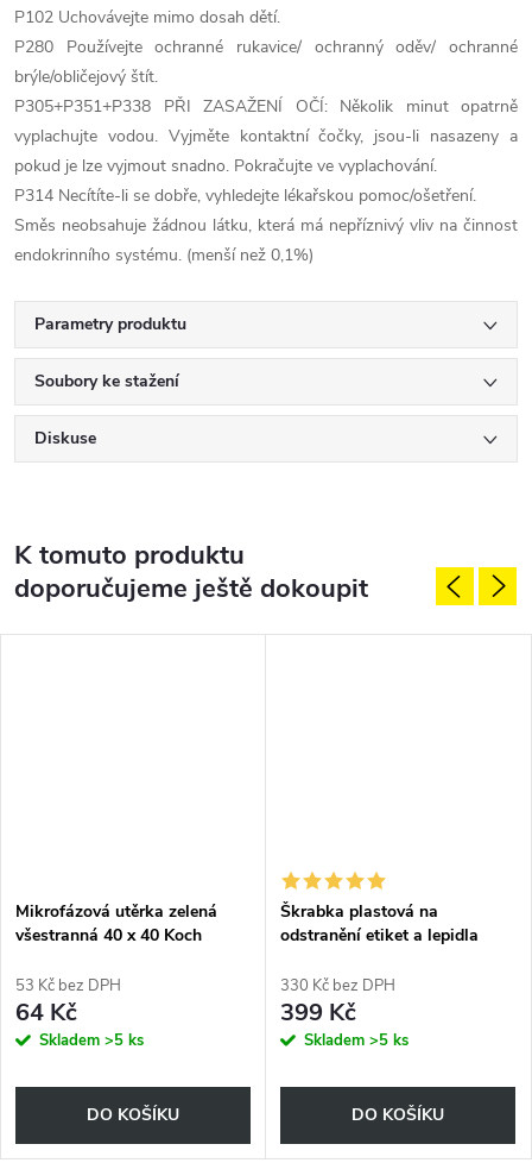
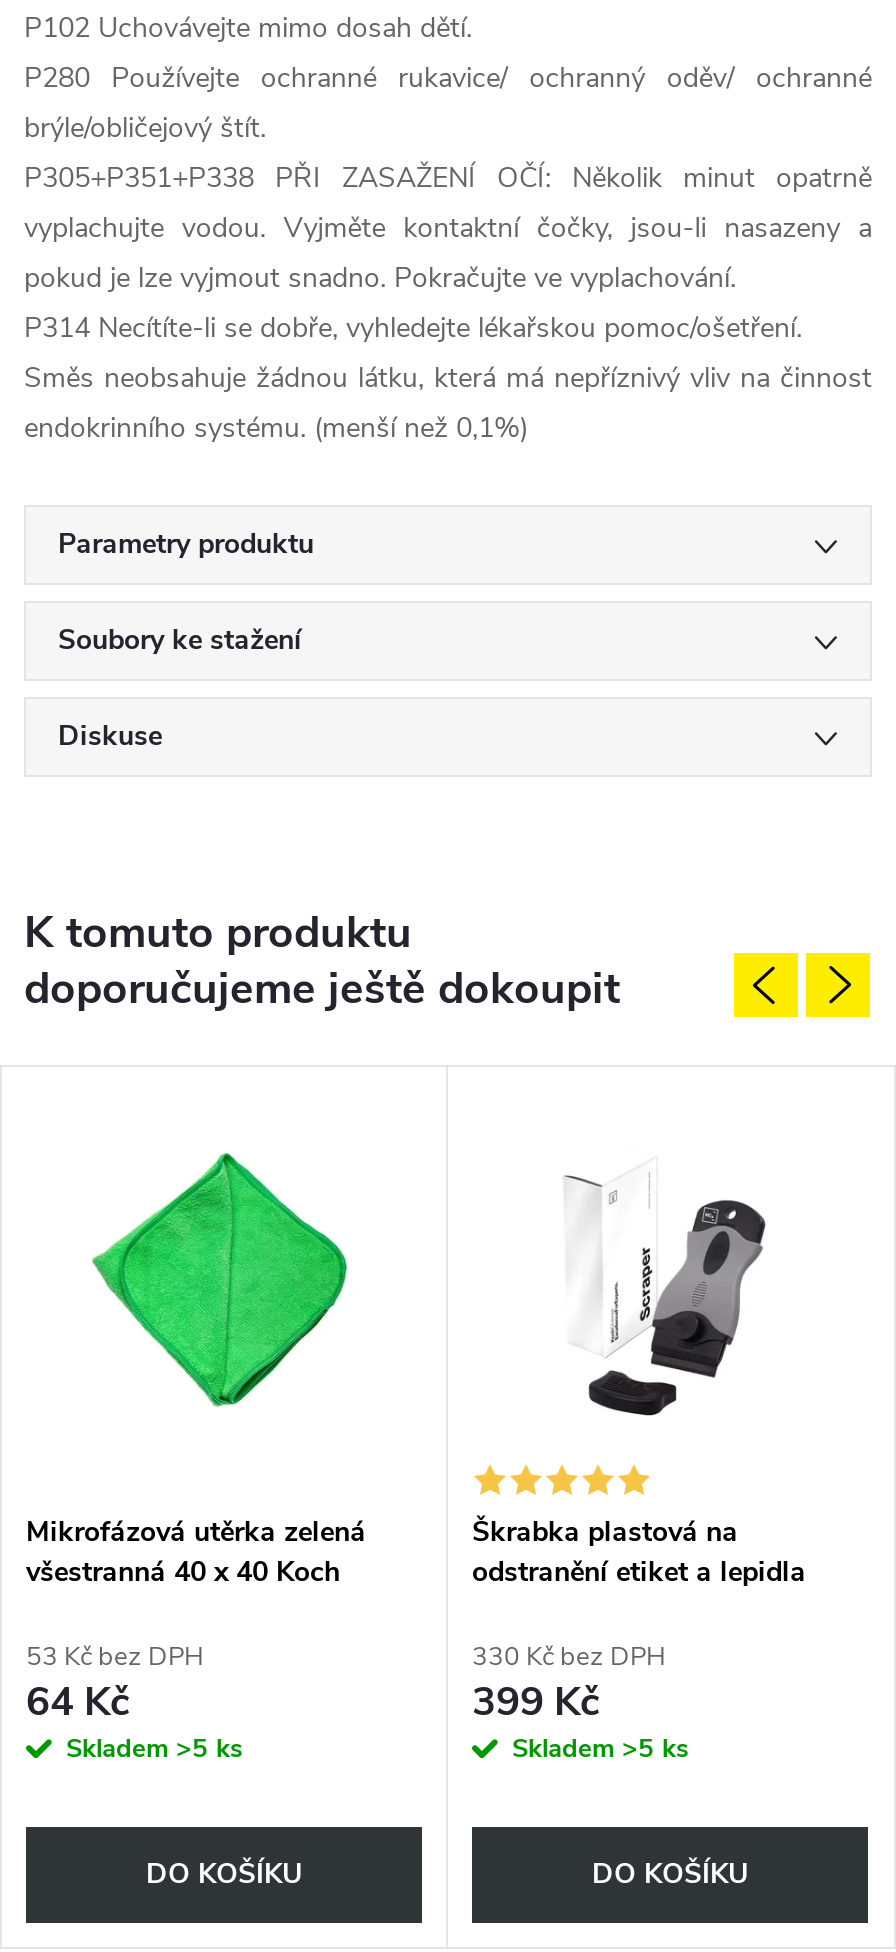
none -> [90,1151,350,1409] [image]
none -> [564,1173,768,1417] [image]

